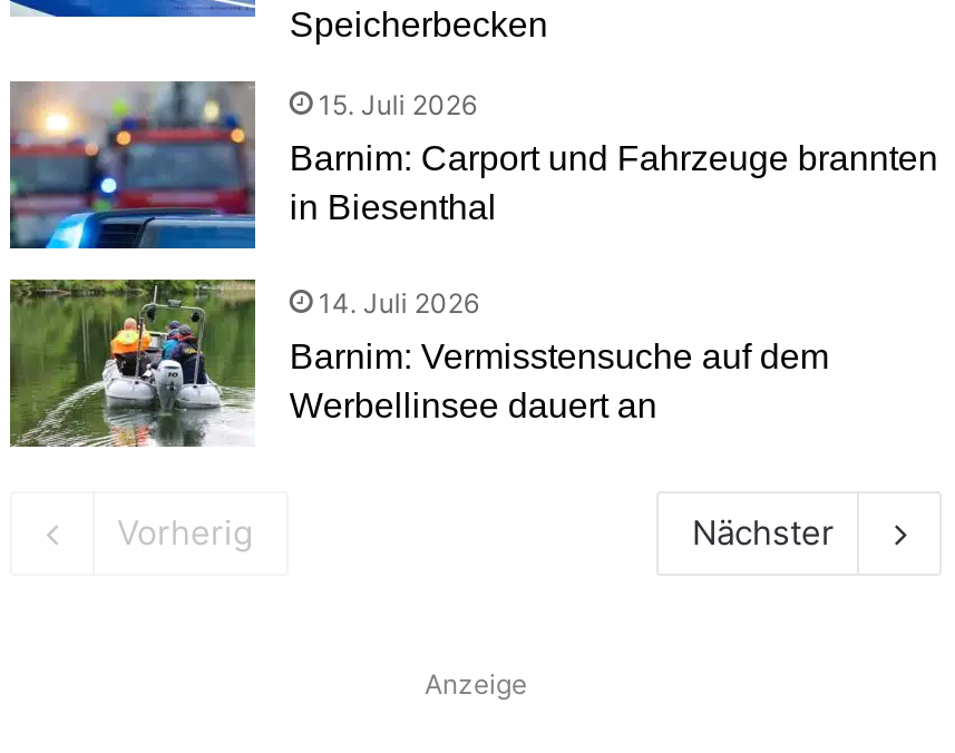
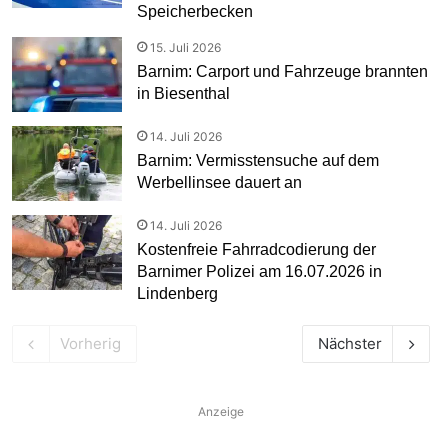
none -> [11,214,382,302] [image] | 14. Juli 2026 | Kostenfreie Fahrradcodierung der | Barnimer Polizei am 16.07.2026 in | Lindenberg

